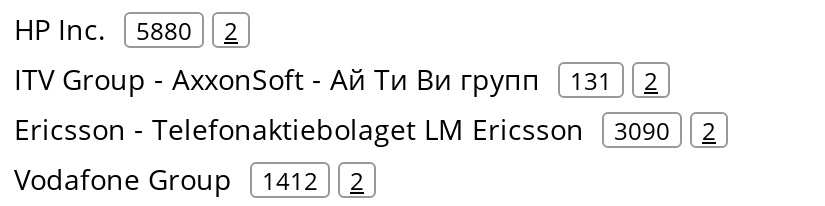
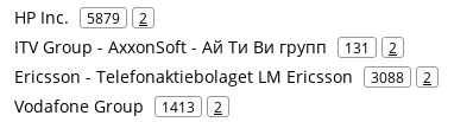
[14,10,238,48] HP Inc. 5880 2 -> [14,6,147,28] HP Inc. 5879 2
[14,110,716,148] Ericsson - Telefonaktiebolaget LM Ericsson 3090 2 -> [14,65,431,88] Ericsson - Telefonaktiebolaget LM Ericsson 3088 2
[14,160,364,198] Vodafone Group 1412 2 -> [14,95,222,117] Vodafone Group 1413 2

